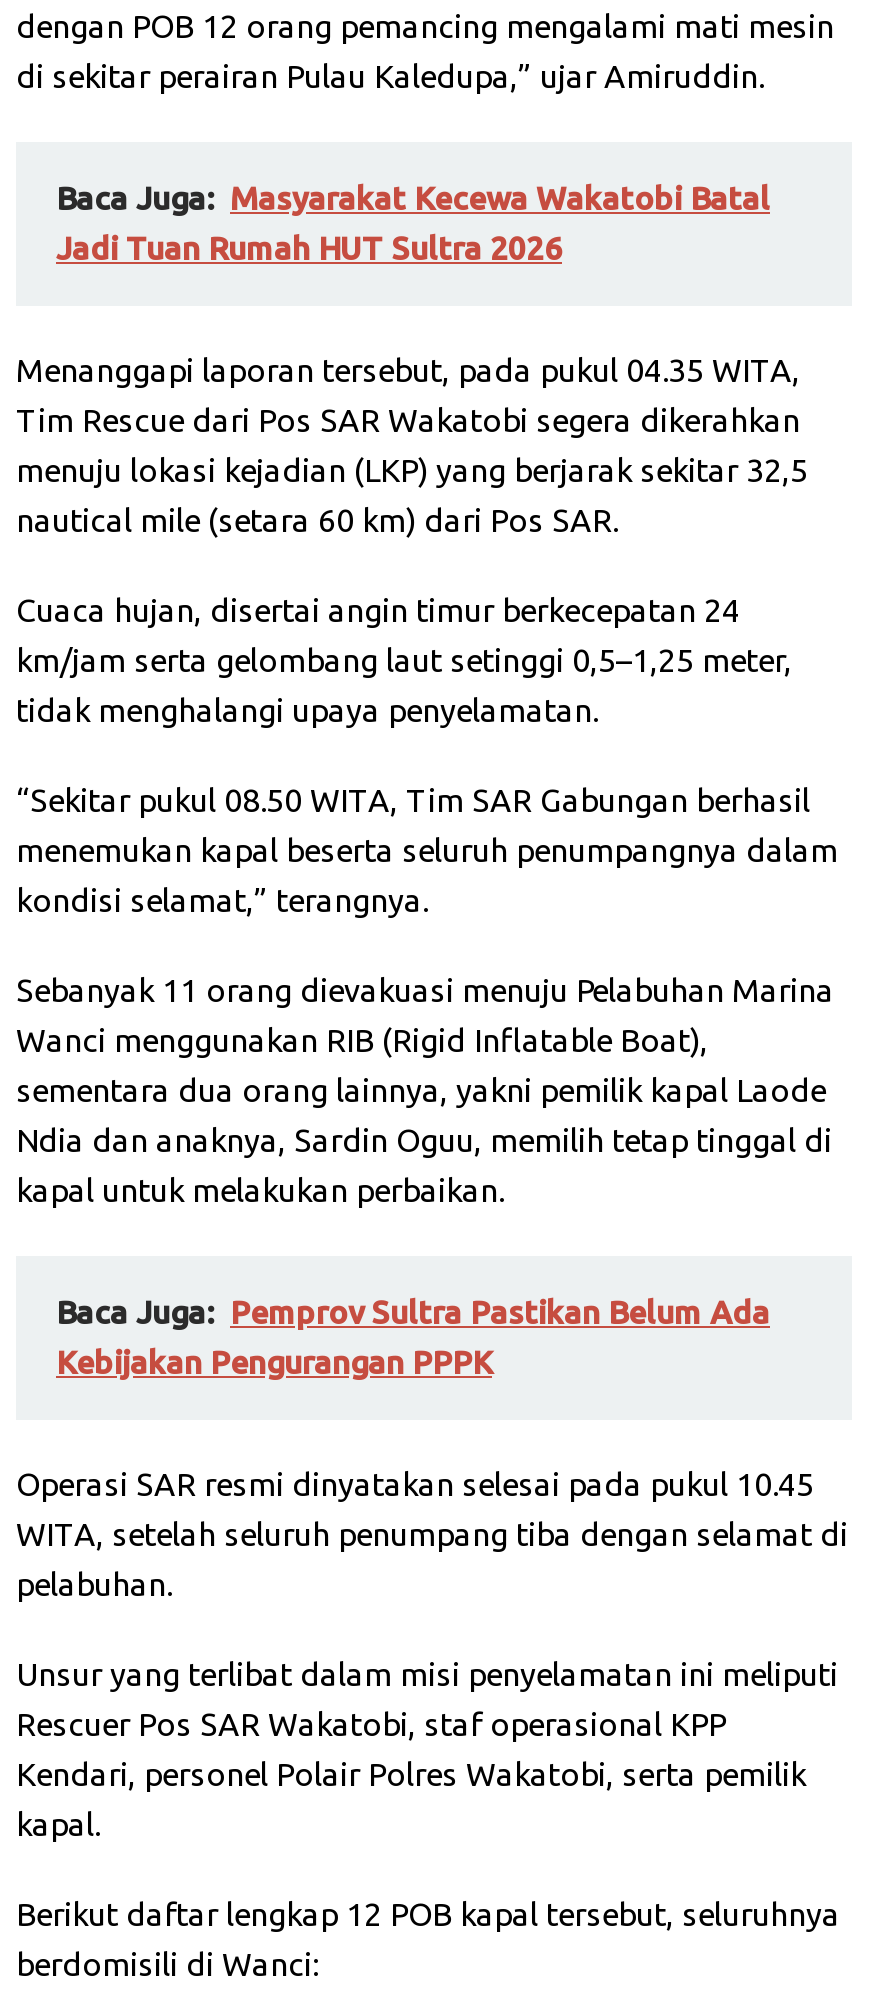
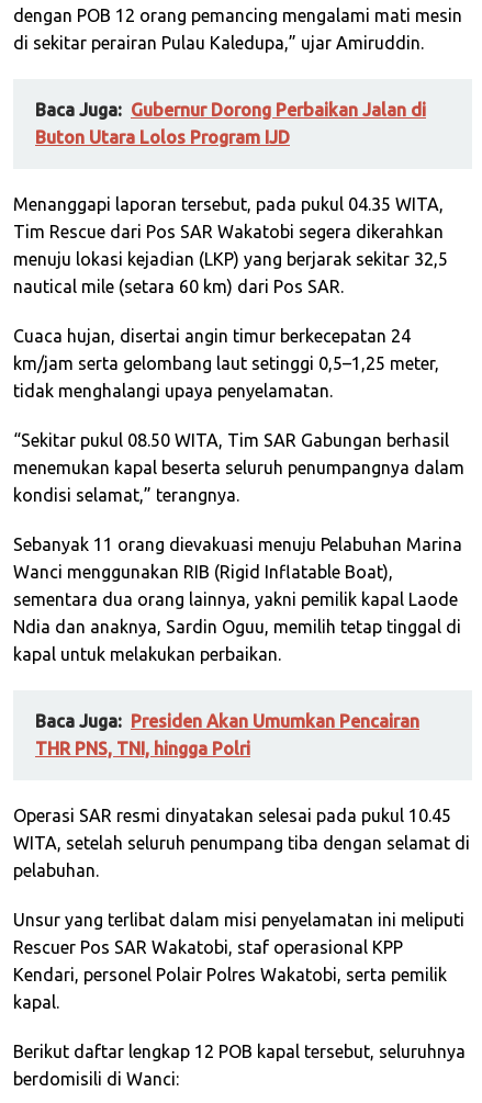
[56,181,770,267] Baca Juga: Masyarakat Kecewa Wakatobi Batal | Jadi Tuan Rumah HUT Sultra 2026 -> [35,100,426,147] Baca Juga: Gubernur Dorong Perbaikan Jalan di | Buton Utara Lolos Program IJD
[56,1295,770,1381] Baca Juga: Pemprov Sultra Pastikan Belum Ada | Kebijakan Pengurangan PPPK -> [35,712,419,759] Baca Juga: Presiden Akan Umumkan Pencairan | THR PNS, TNI, hingga Polri

